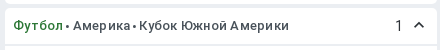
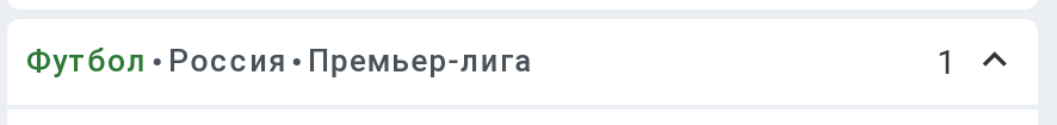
[13,18,289,33] Футбол Америка Кубок Южной Америки -> [26,43,532,79] Футбол Россия Премьер-лига

